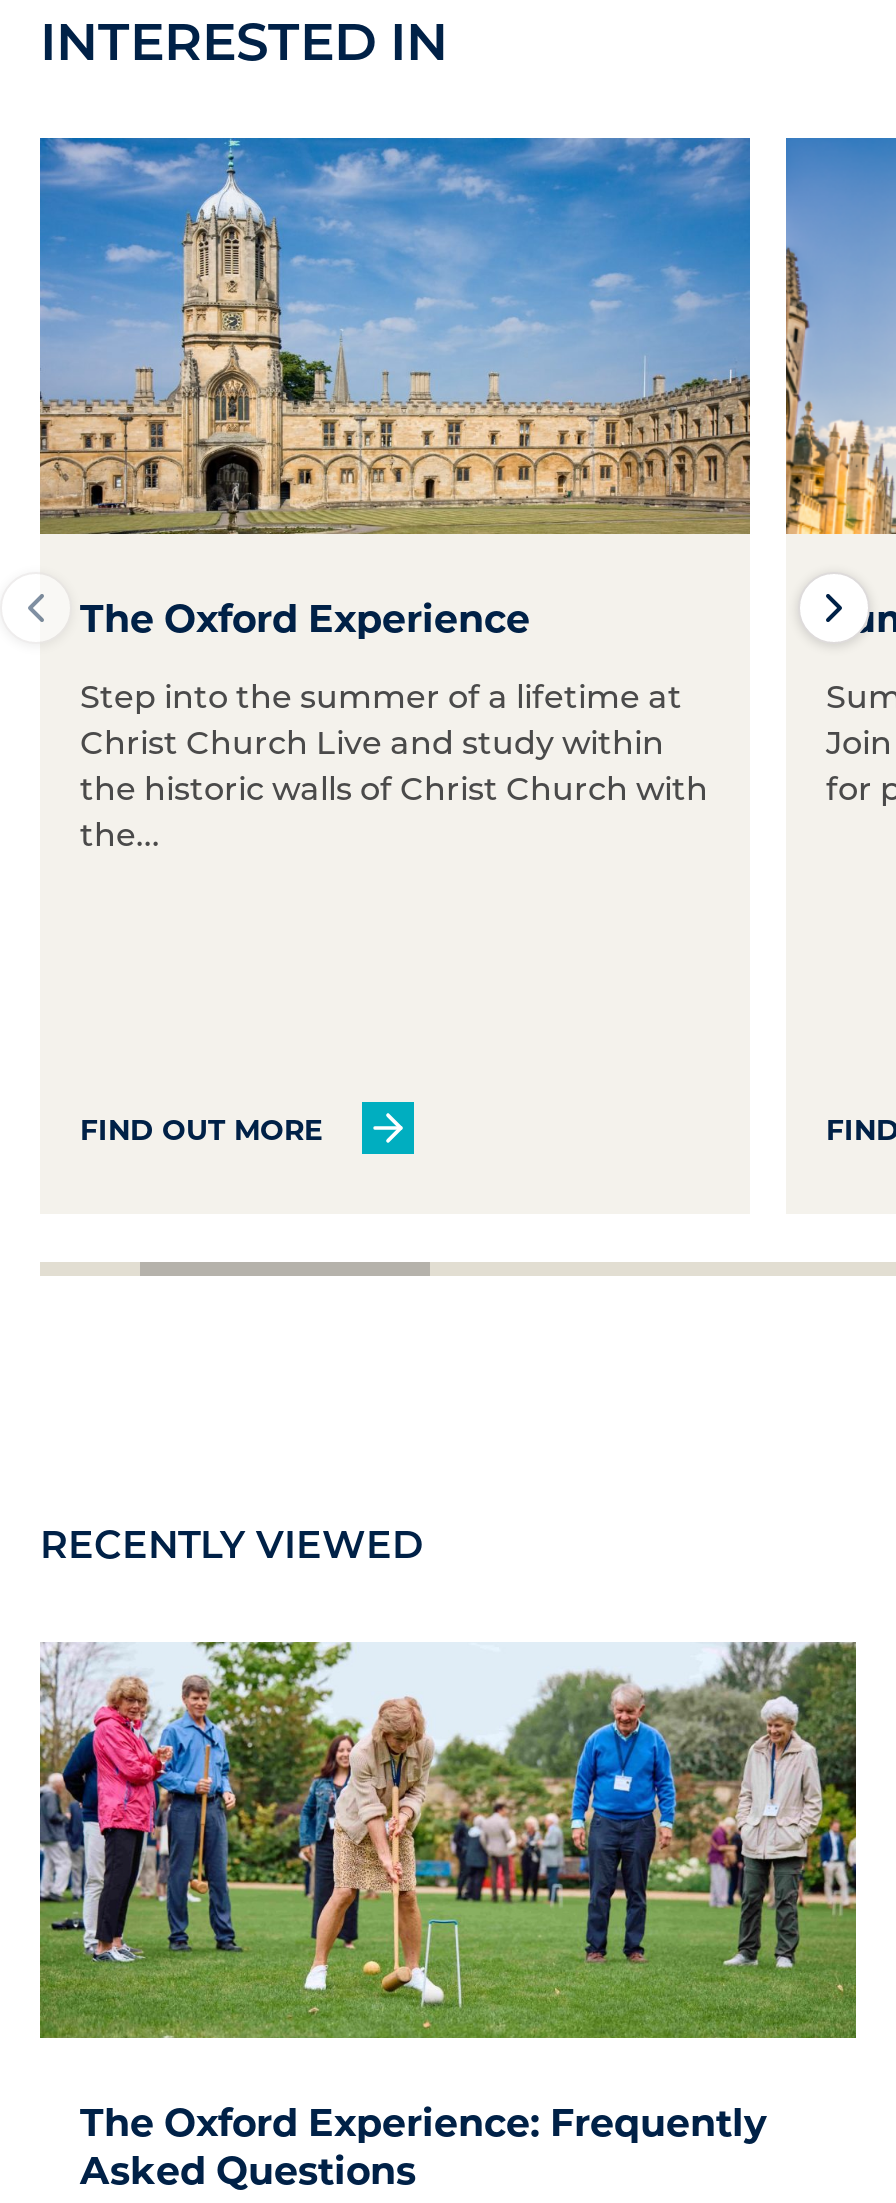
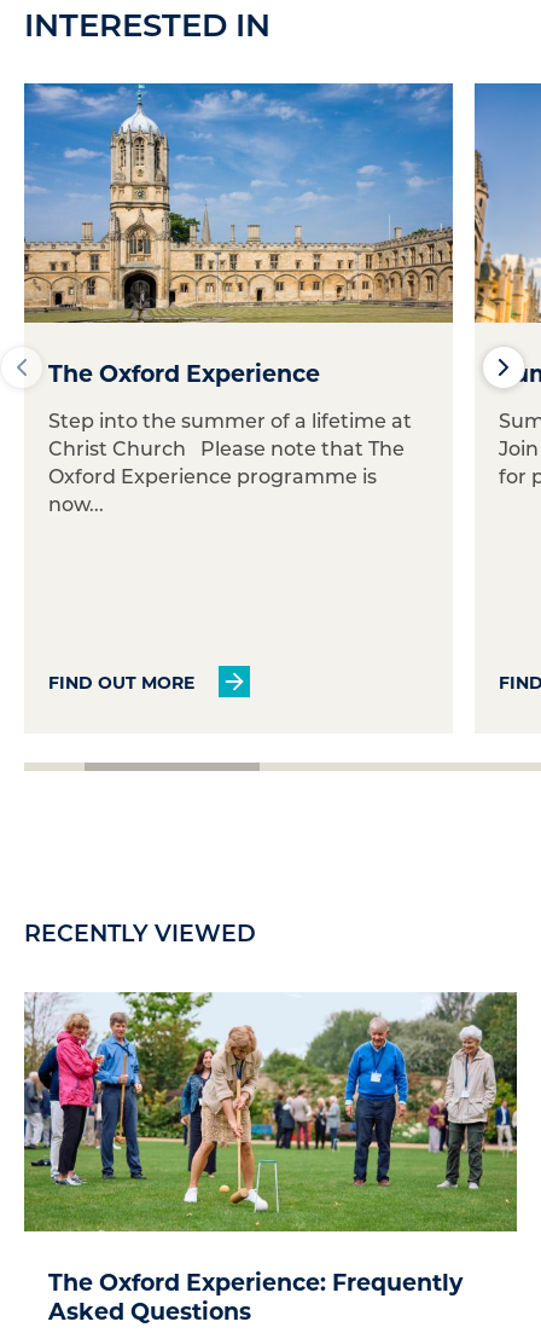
[80,720,708,854] Christ Church Live and study within | the historic walls of Christ Church with | the... -> [48,435,405,516] Christ Church Please note that The | Oxford Experience programme is | now...

